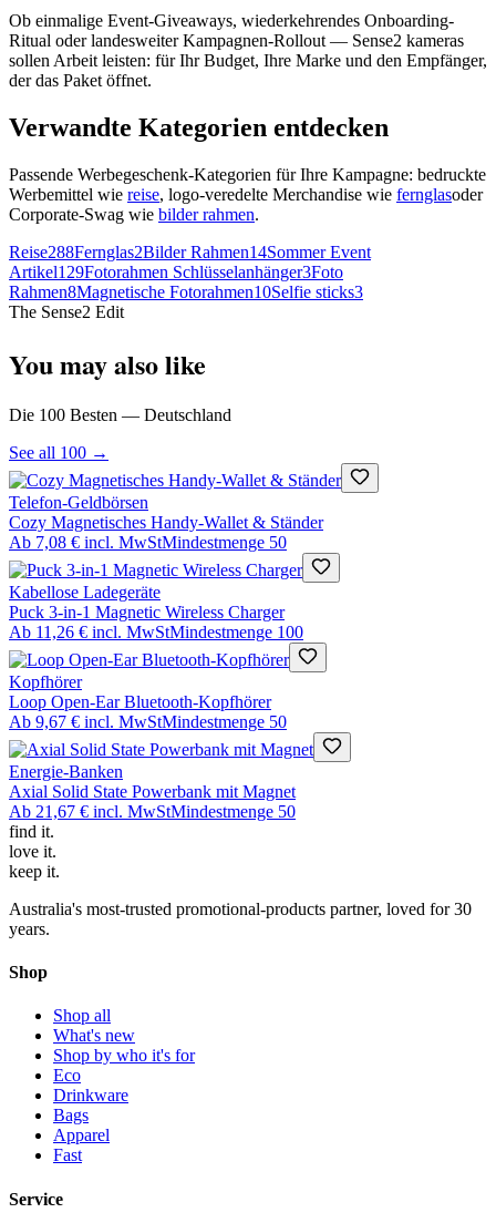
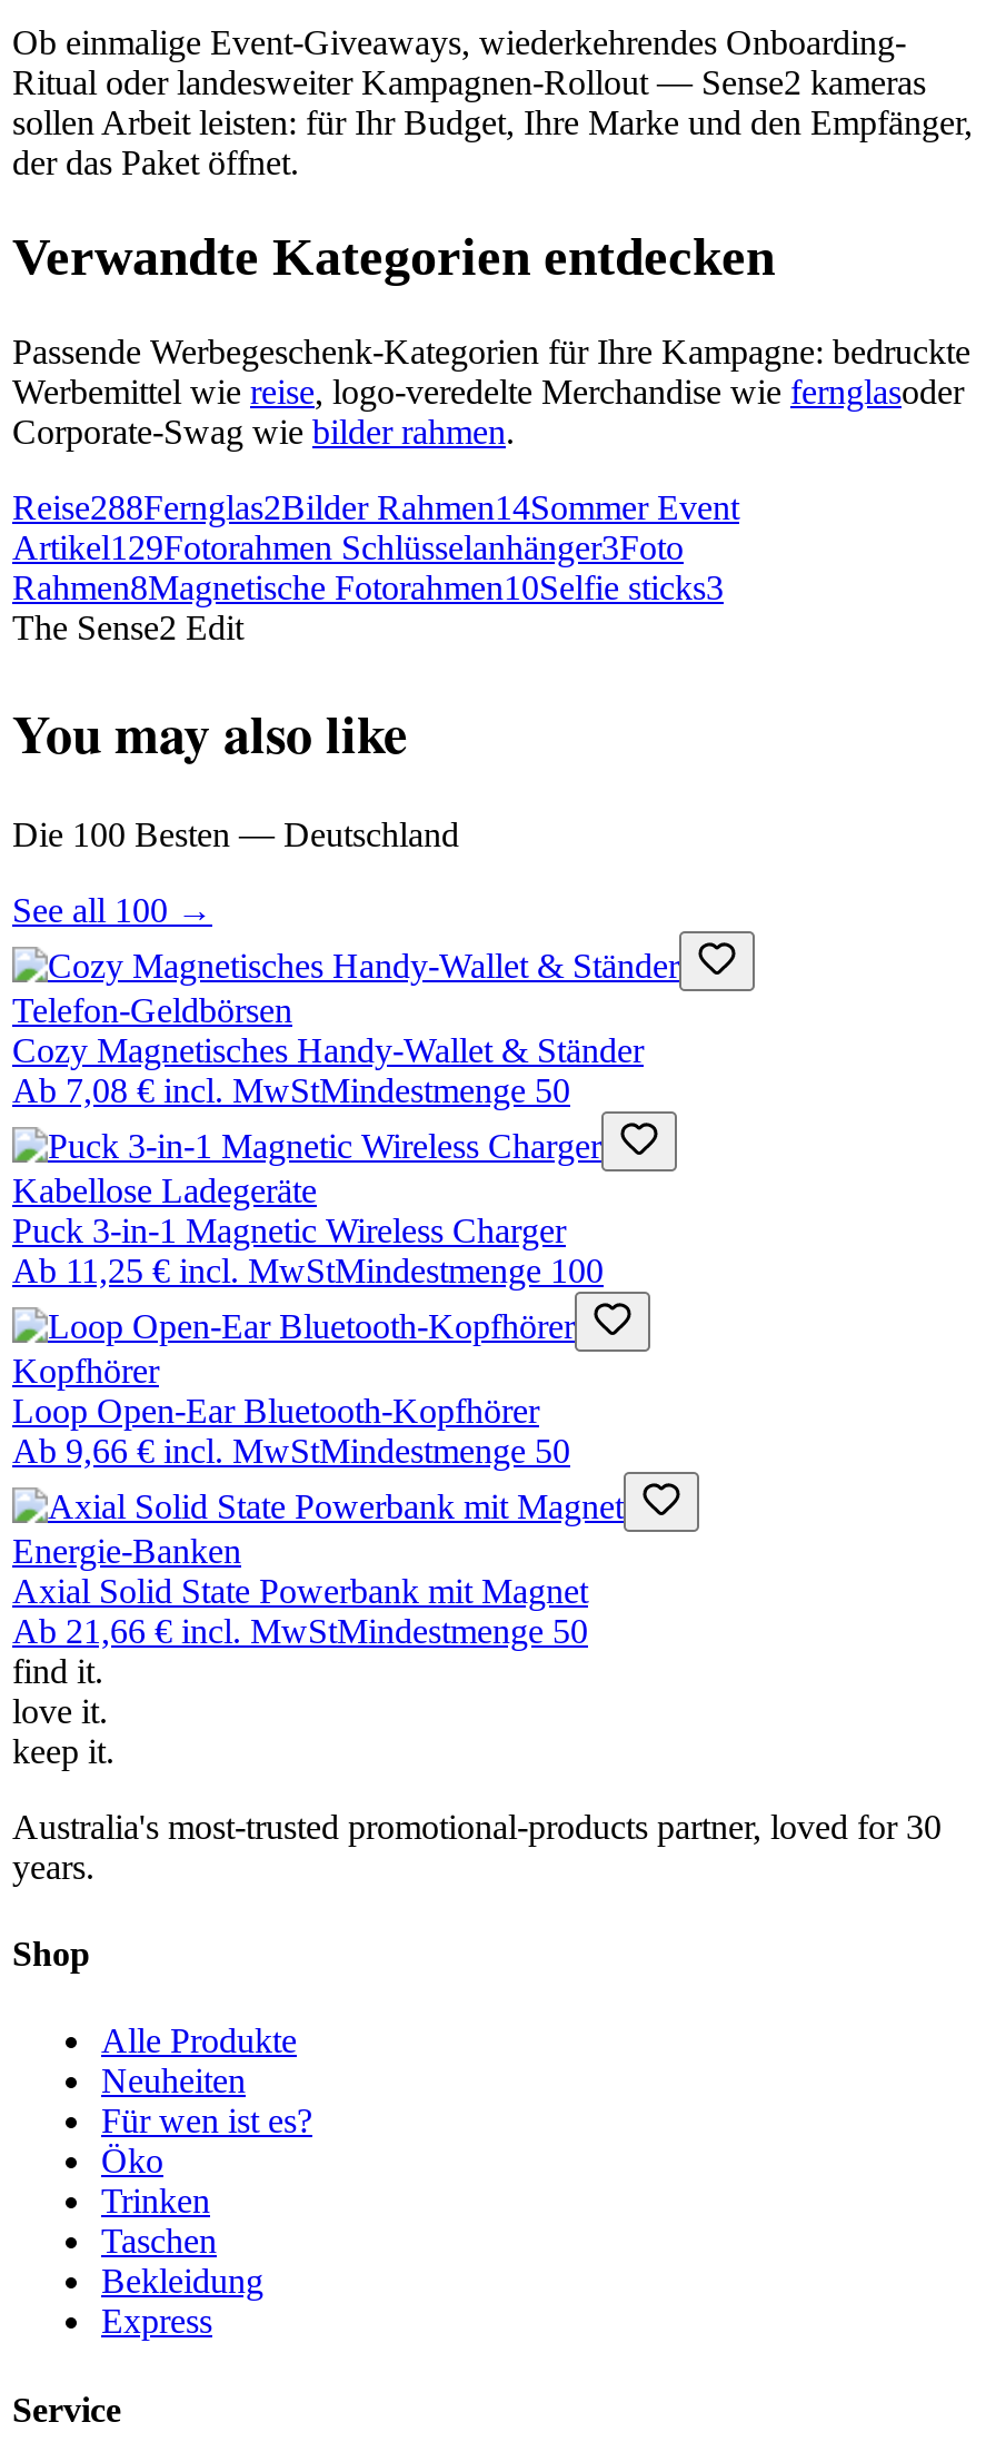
[9,622,303,641] Ab 11,26 € incl. MwStMindestmenge 100 -> [12,1251,604,1289] Ab 11,25 € incl. MwStMindestmenge 100
[9,712,287,731] Ab 9,67 € incl. MwStMindestmenge 50 -> [12,1431,570,1469] Ab 9,66 € incl. MwStMindestmenge 50
[9,802,296,821] Ab 21,67 € incl. MwStMindestmenge 50 -> [12,1612,588,1649] Ab 21,66 € incl. MwStMindestmenge 50
[53,1006,195,1165] Shop all | What's new | Shop by who it's for | Eco | Drinkware | Bags | Apparel | Fast -> [101,2022,312,2341] Alle Produkte | Neuheiten | Für wen ist es? | Öko | Trinken | Taschen | Bekleidung | Express

